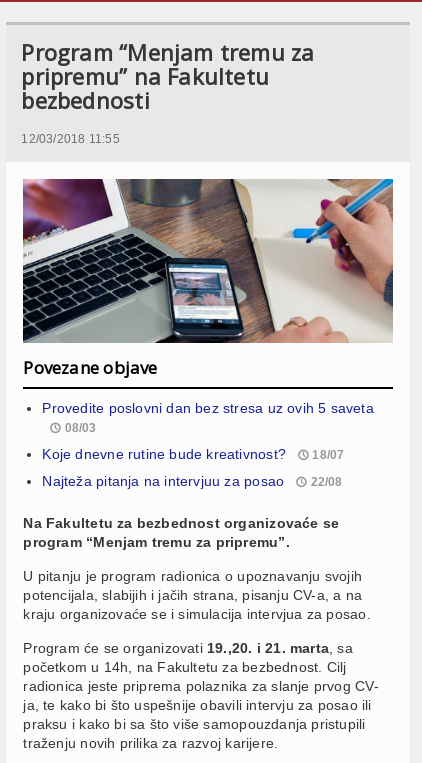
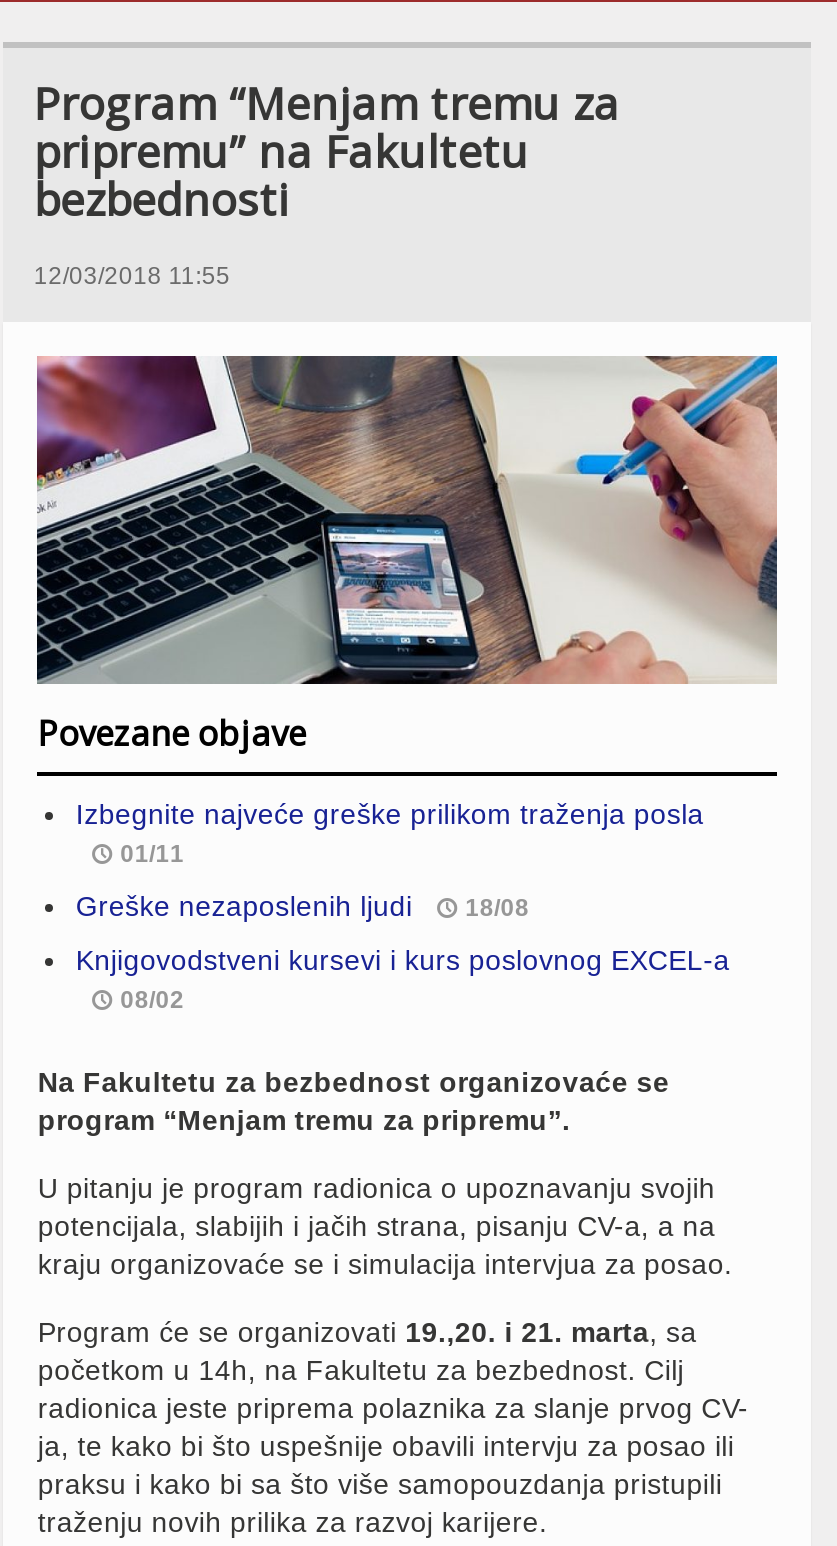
[42,400,374,435] Provedite poslovni dan bez stresa uz ovih 5 saveta | 08/03 -> [76,798,704,868] Izbegnite najveće greške prilikom traženja posla | 01/11
[42,446,344,462] Koje dnevne rutine bude kreativnost? | 18/07 -> [76,890,529,922] Greške nezaposlenih ljudi | 18/08
[42,473,343,489] Najteža pitanja na intervjuu za posao | 22/08 -> [76,944,730,1014] Knjigovodstveni kursevi i kurs poslovnog EXCEL-a | 08/02

